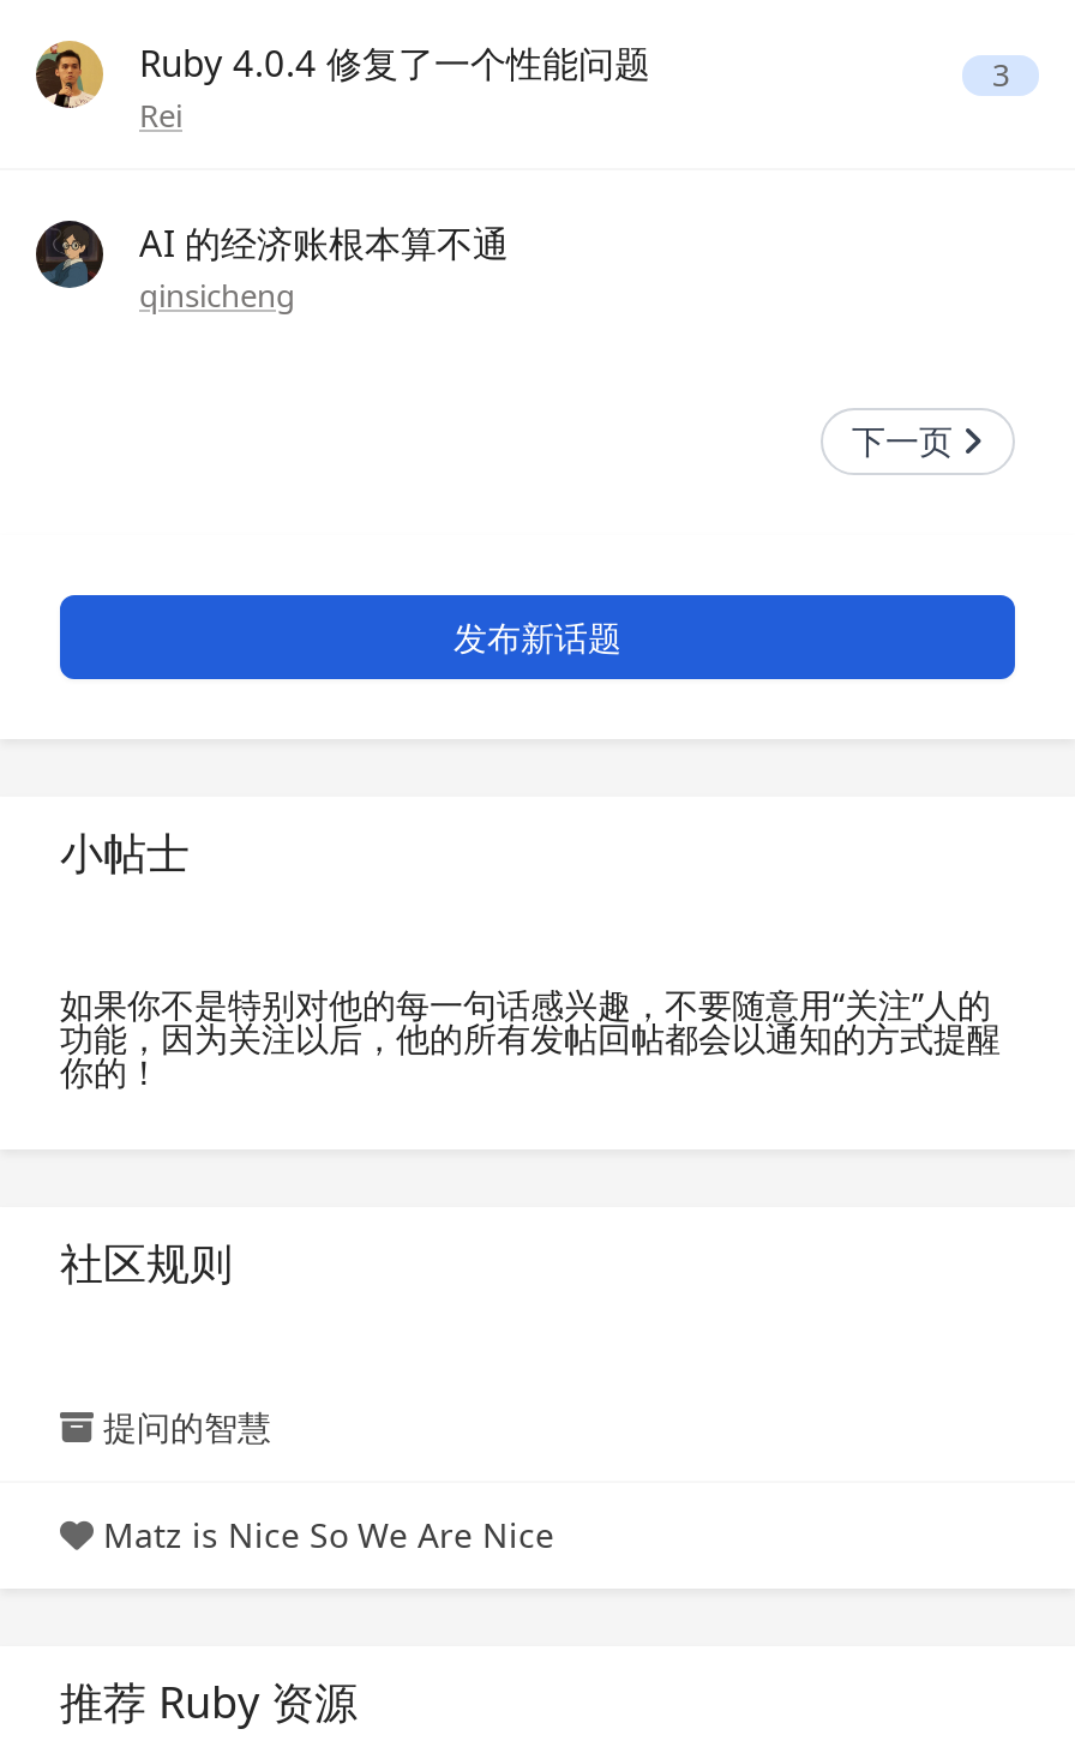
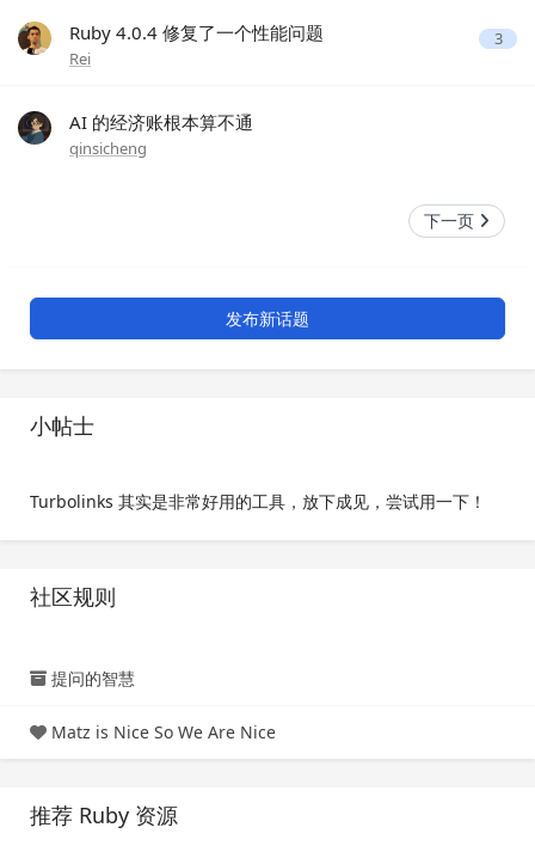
[60,981,1001,1094] 如果你不是特别对他的每一句话感兴趣，不要随意用“关注”人的 | 功能，因为关注以后，他的所有发帖回帖都会以通知的方式提醒 | 你的！ -> [30,490,486,512] Turbolinks 其实是非常好用的工具，放下成见，尝试用一下！

